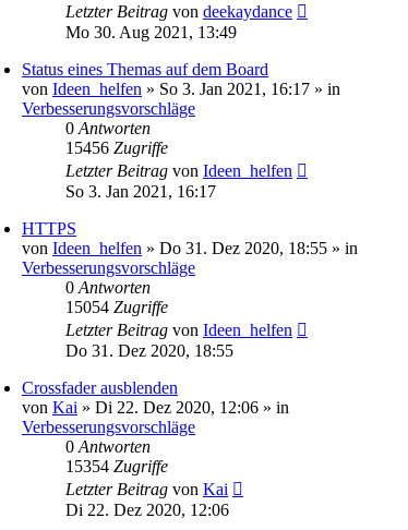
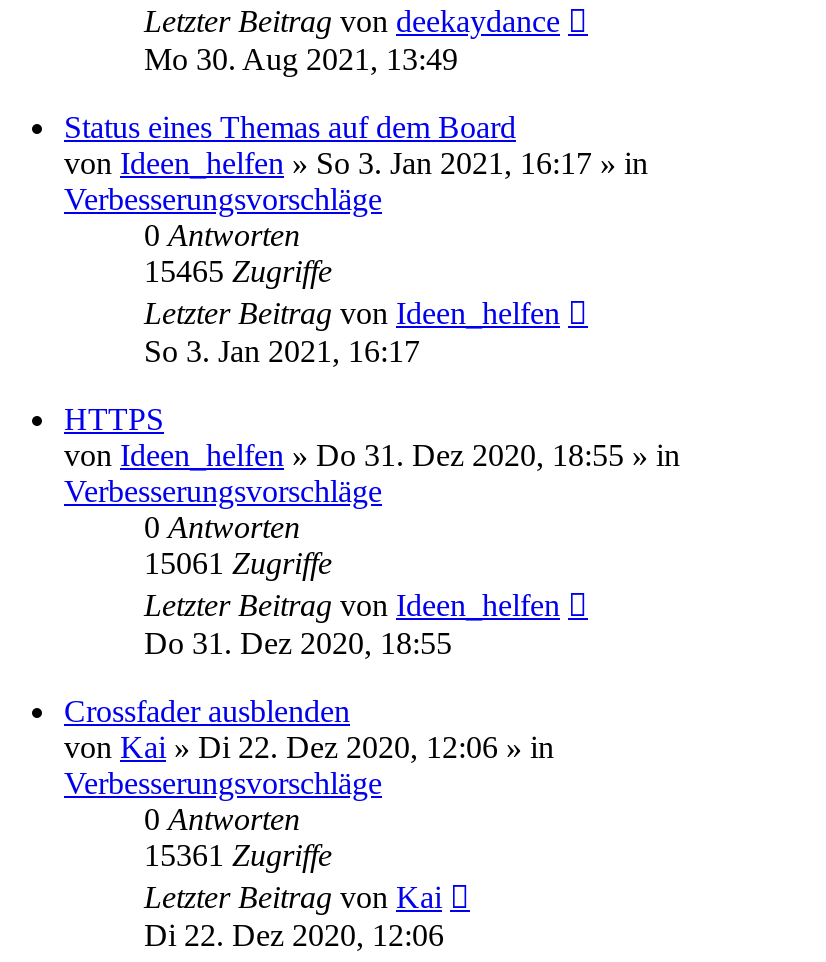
[65,138,168,157] 15456 Zugriffe -> [144,254,332,288] 15465 Zugriffe
[65,298,168,316] 15054 Zugriffe -> [144,546,332,580] 15061 Zugriffe
[65,457,168,475] 15354 Zugriffe -> [144,838,332,872] 15361 Zugriffe

